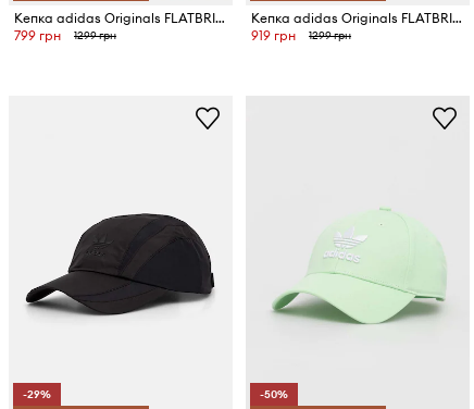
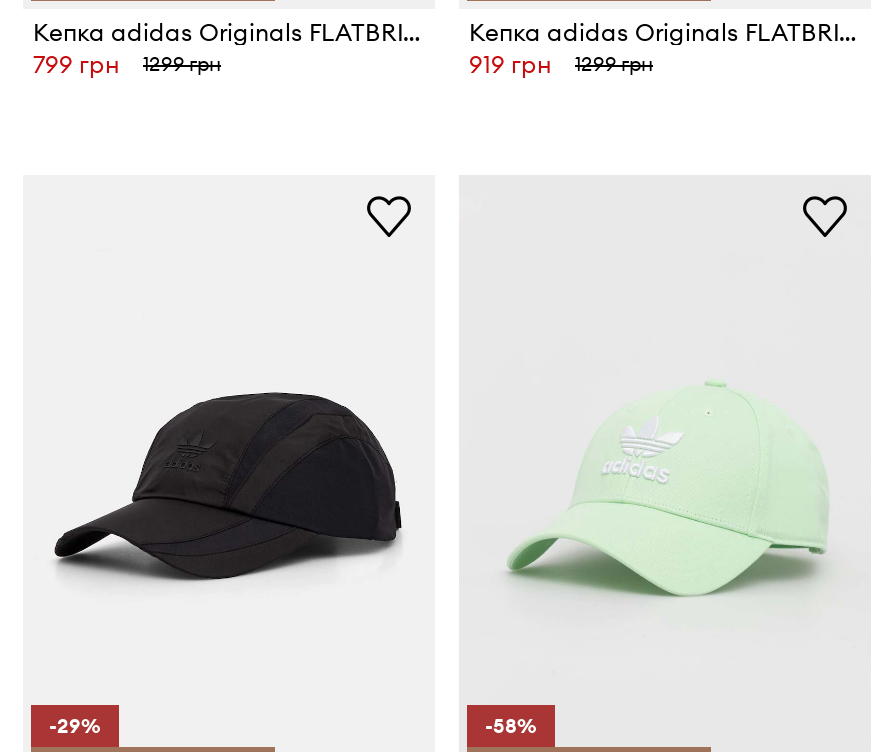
[260,388,288,402] -50% -> [485,714,537,740] -58%

